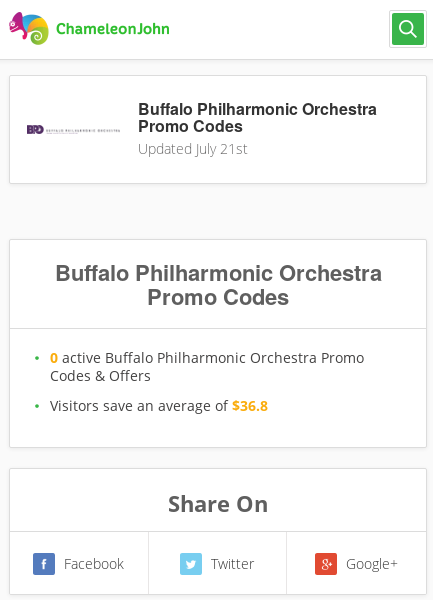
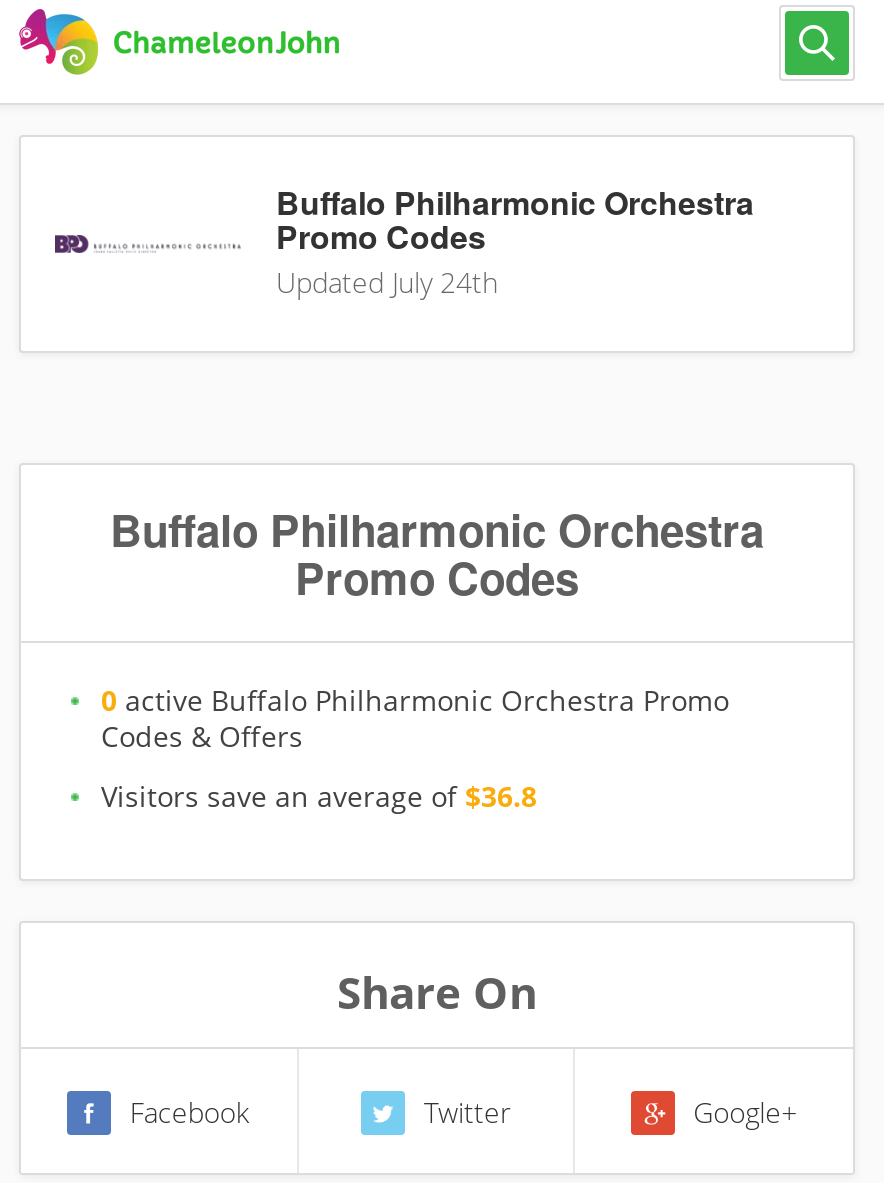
[137,139,247,158] Updated July 21st -> [276,263,498,301] Updated July 24th

